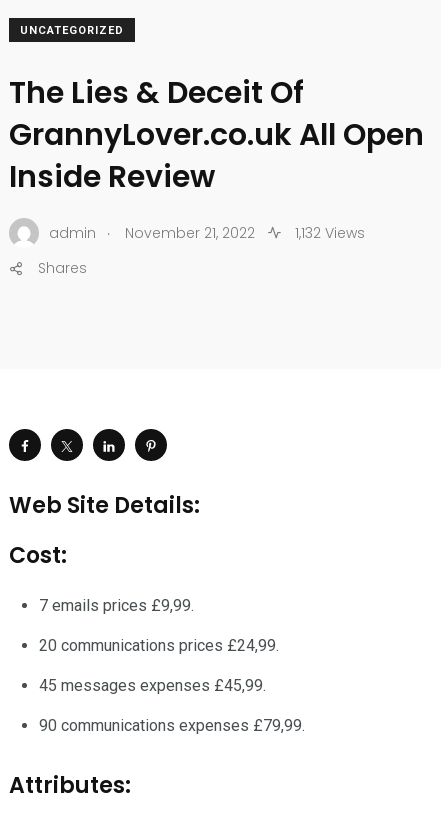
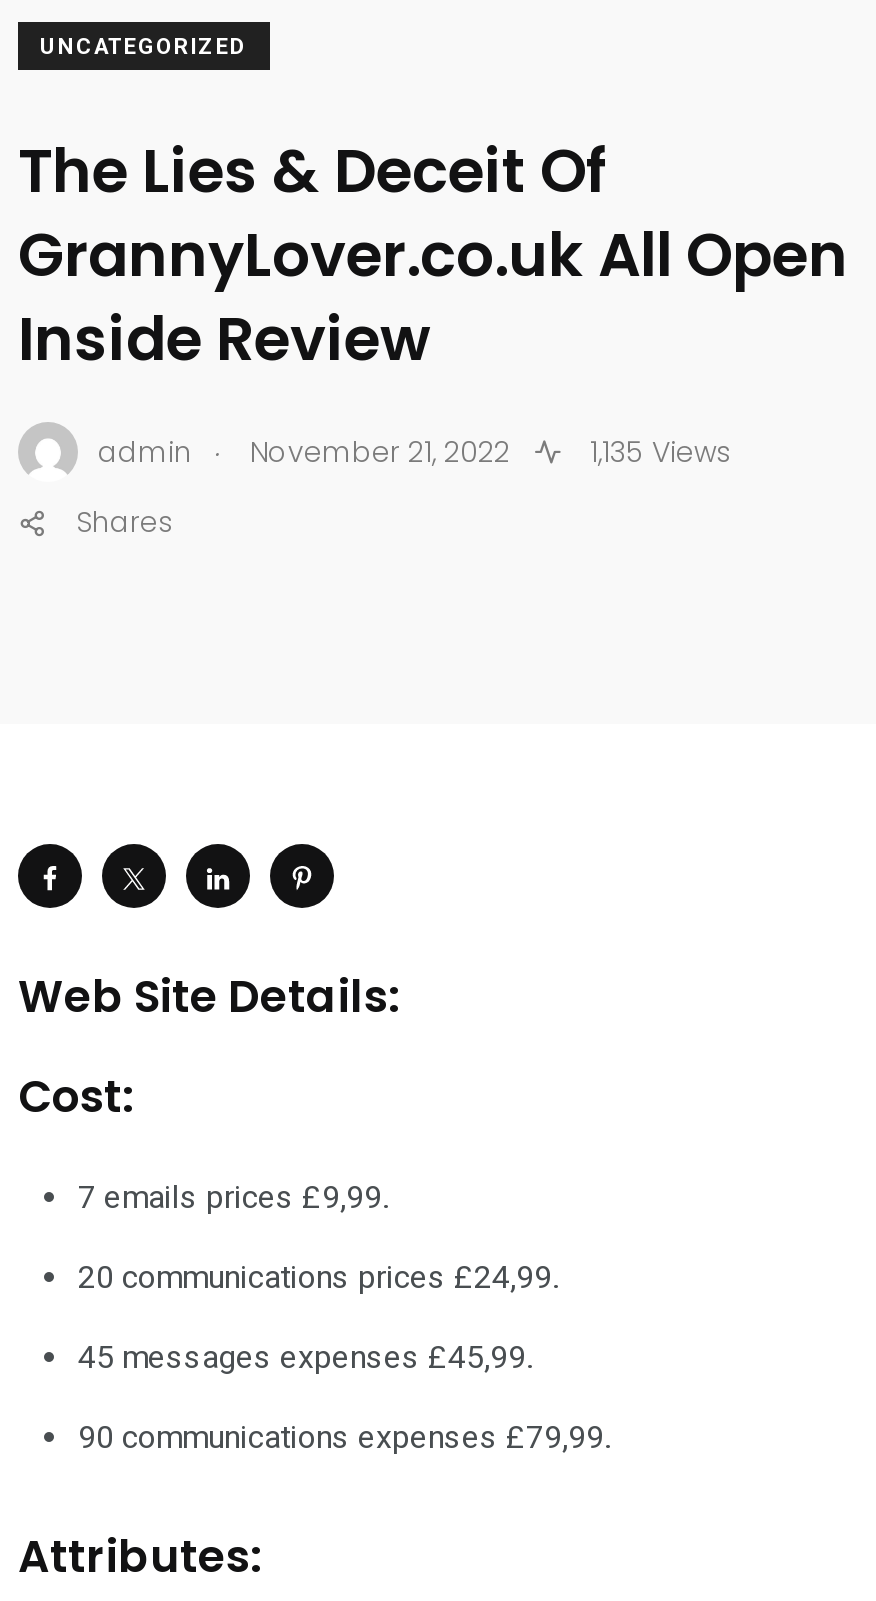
[49,219,365,242] admin . November 21, 2022 1,132 Views -> [98,425,732,471] admin . November 21, 2022 1,135 Views

